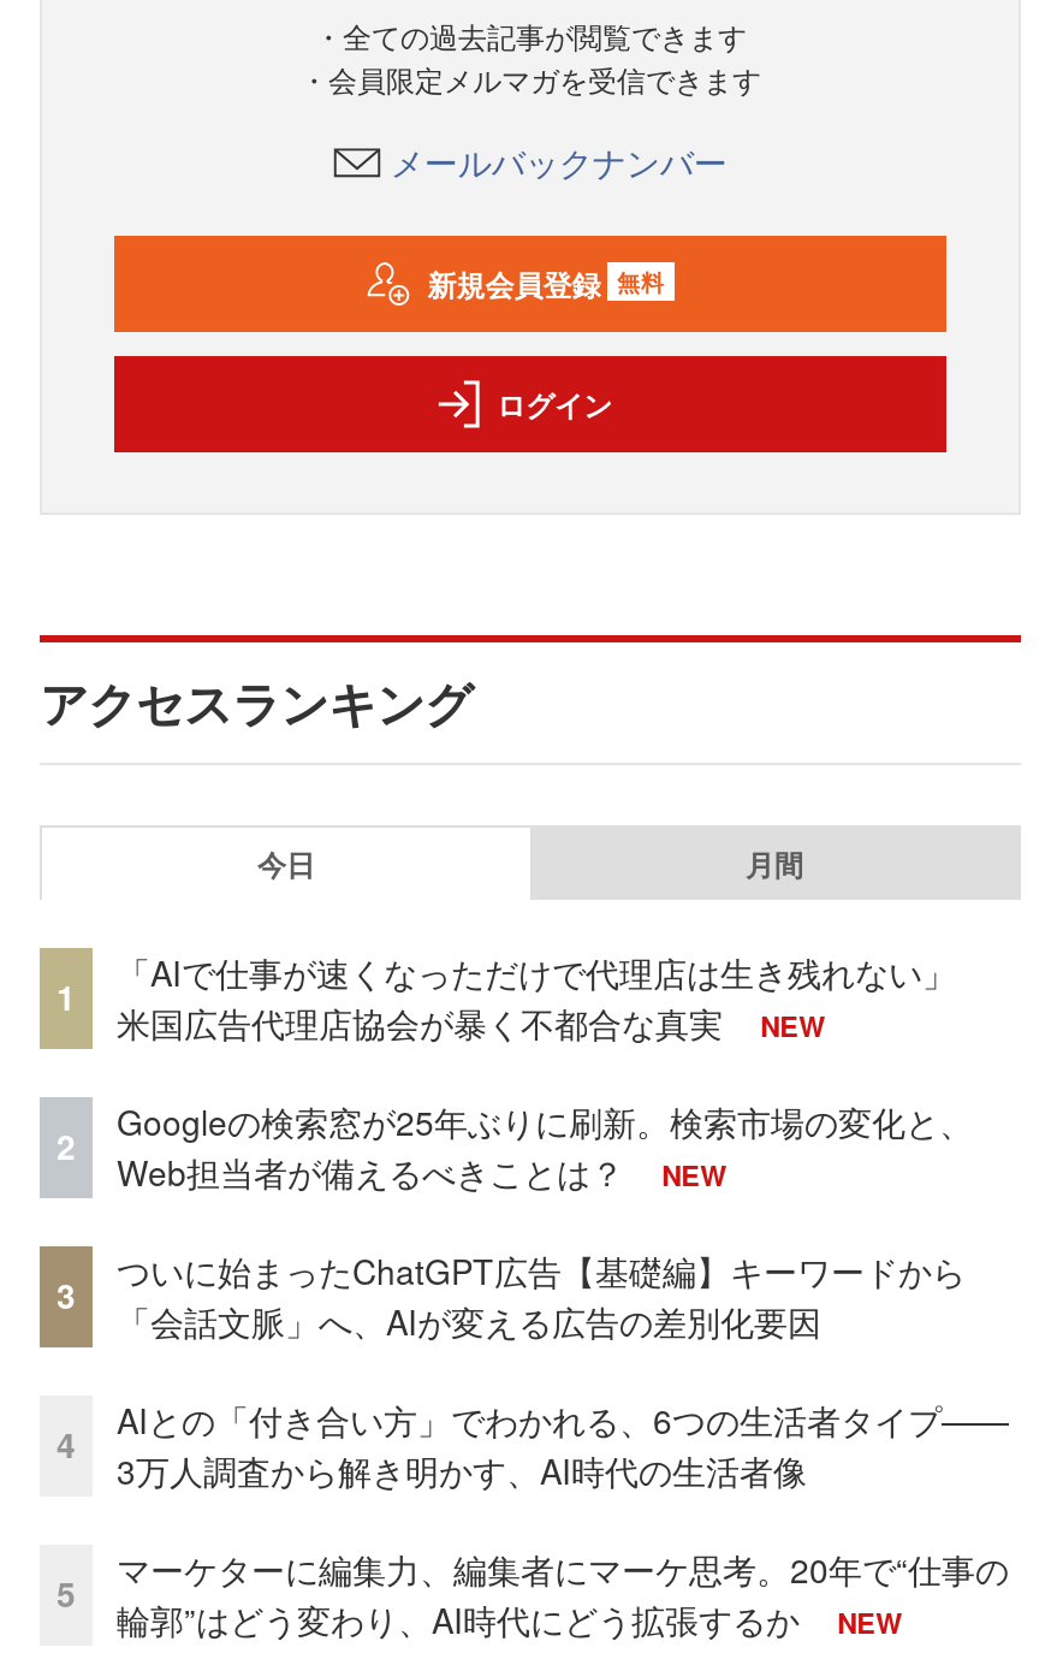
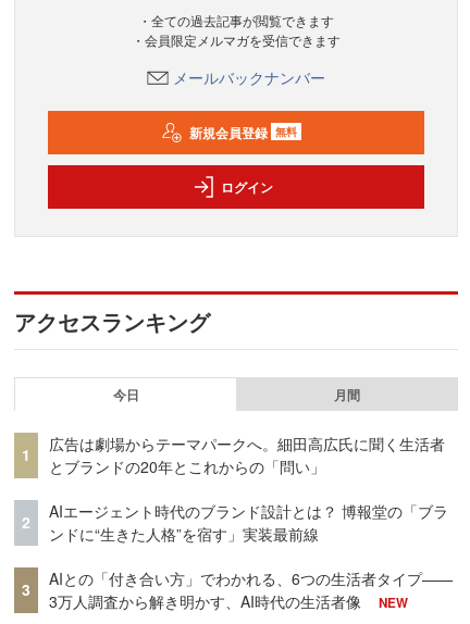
[117,947,990,1045] 「AIで仕事が速くなっただけで代理店は生き残れない」 | 米国広告代理店協会が暴く不都合な真実 | NEW -> [49,432,445,477] 広告は劇場からテーマパークへ。細田高広氏に聞く生活者 | とブランドの20年とこれからの「問い」
[117,1096,973,1195] Googleの検索窓が25年ぶりに刷新。検索市場の変化と、 | Web担当者が備えるべきことは？ | NEW -> [49,500,448,544] AIエージェント時代のブランド設計とは？ 博報堂の「ブラ | ンドに“生きた人格”を宿す」実装最前線
[57,1245,966,1468] ついに始まったChatGPT広告【基礎編】キーワードから | 「会話文脈」へ、AIが変える広告の差別化要因 | 4 -> none
[117,1544,1009,1642] マーケターに編集力、編集者にマーケ思考。20年で“仕事の | 輪郭”はどう変わり、AI時代にどう拡張するか -> none
[57,1569,76,1617] 5 -> none

